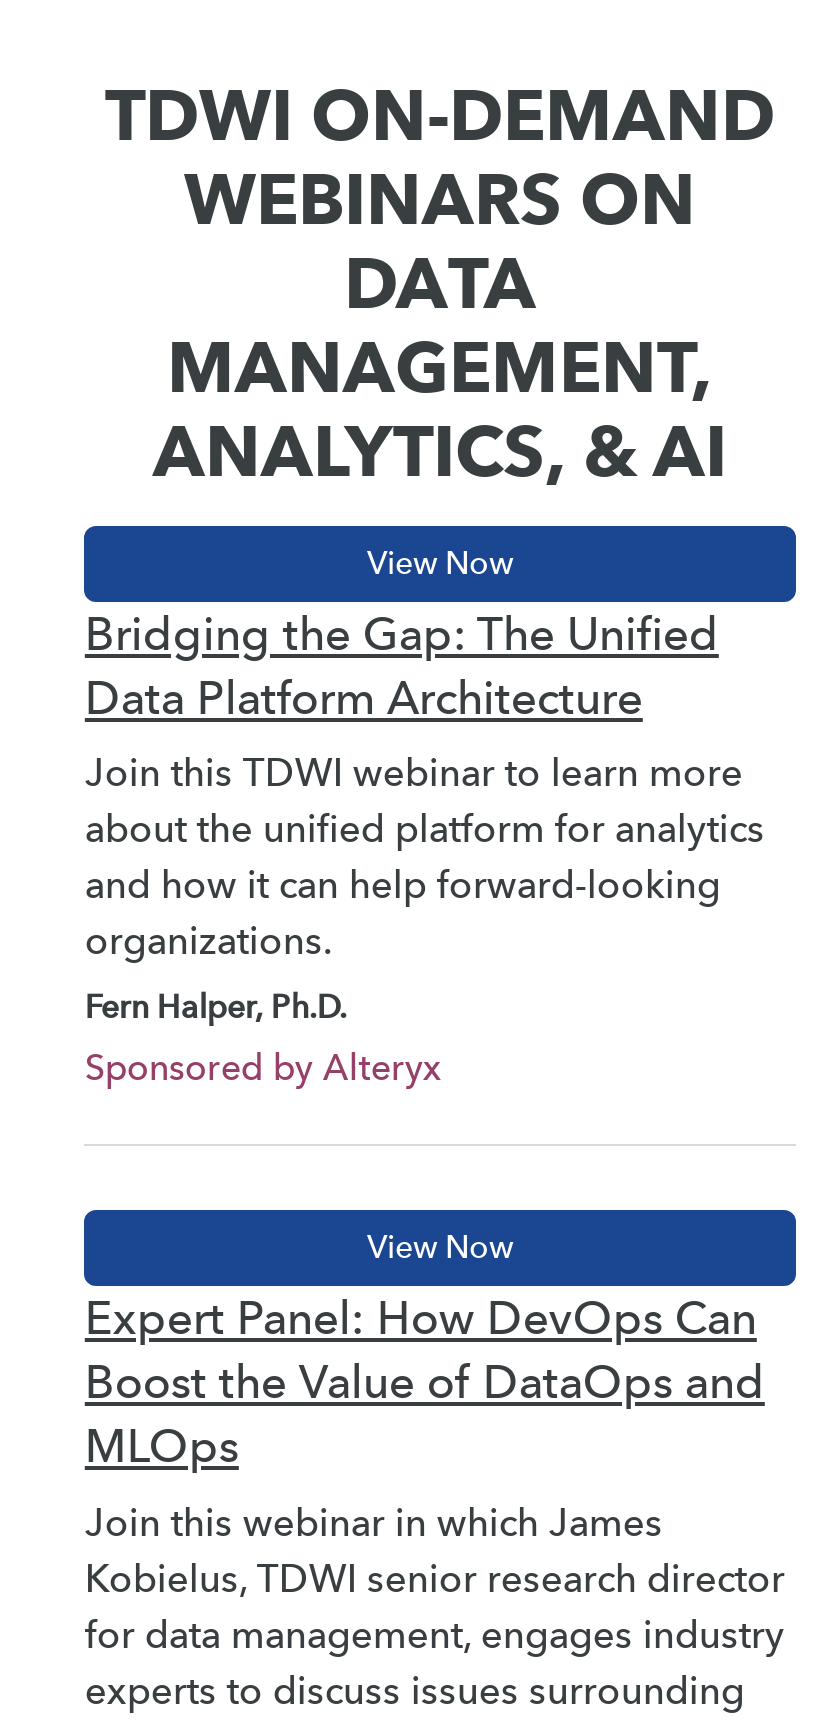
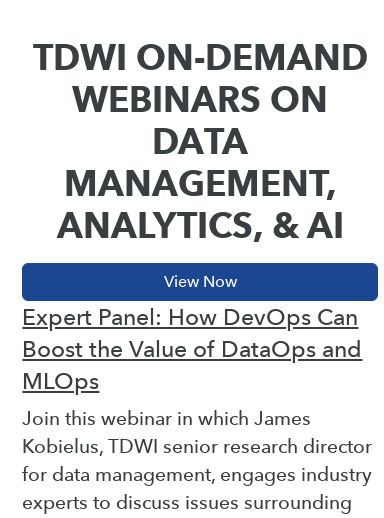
[85,605,765,1090] Bridging the Gap: The Unified | Data Platform Architecture | Join this TDWI webinar to learn more | about the unified platform for analytics | and how it can help forward-looking | organizations. | Fern Halper, Ph.D. | Sponsored by Alteryx -> none

